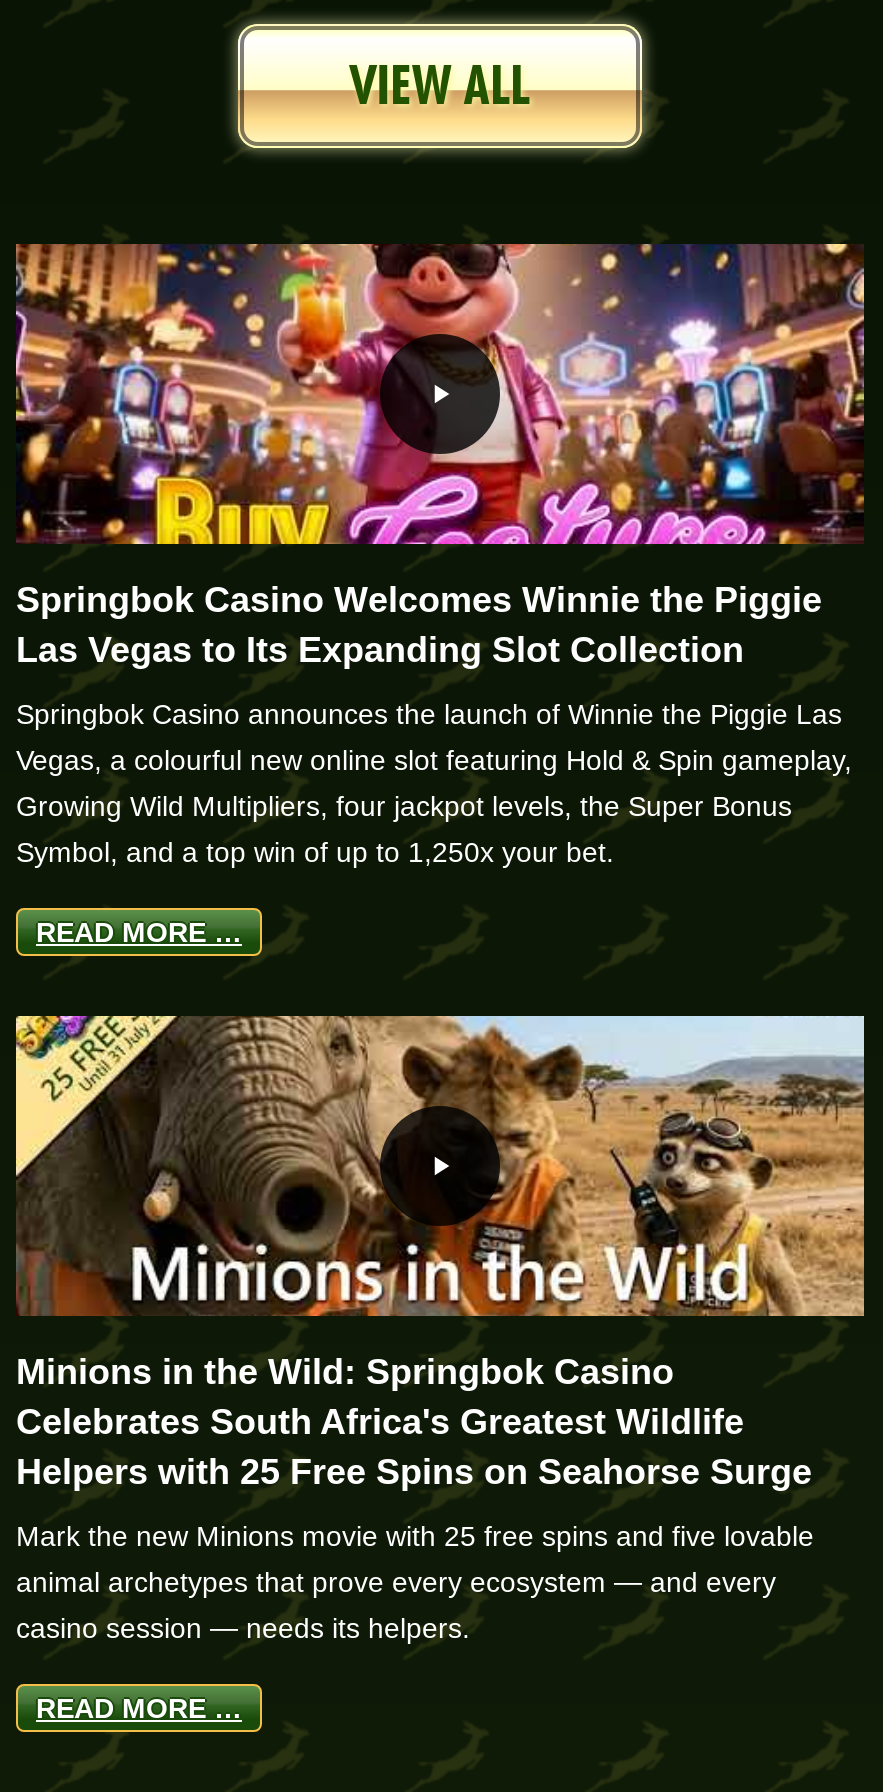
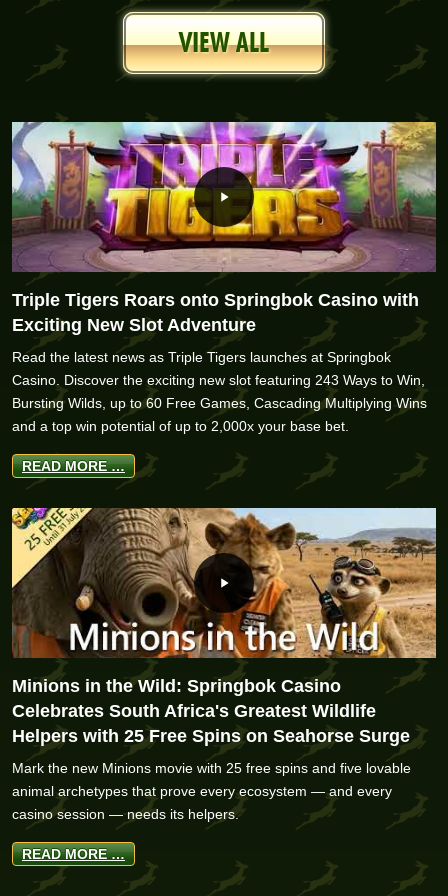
[14,242,864,669] [image] | Springbok Casino Welcomes Winnie the Piggie | Las Vegas to Its Expanding Slot Collection -> [11,121,437,335] [image] | Triple Tigers Roars onto Springbok Casino with | Exciting New Slot Adventure
[16,697,852,867] Springbok Casino announces the launch of Winnie the Piggie Las | Vegas, a colourful new online slot featuring Hold & Spin gameplay, | Growing Wild Multipliers, four jackpot levels, the Super Bonus | Symbol, and a top win of up to 1,250x your bet. -> [12,349,427,434] Read the latest news as Triple Tigers launches at Springbok | Casino. Discover the exciting new slot featuring 243 Ways to Win, | Bursting Wilds, up to 60 Free Games, Cascading Multiplying Wins | and a top win potential of up to 2,000x your base bet.

